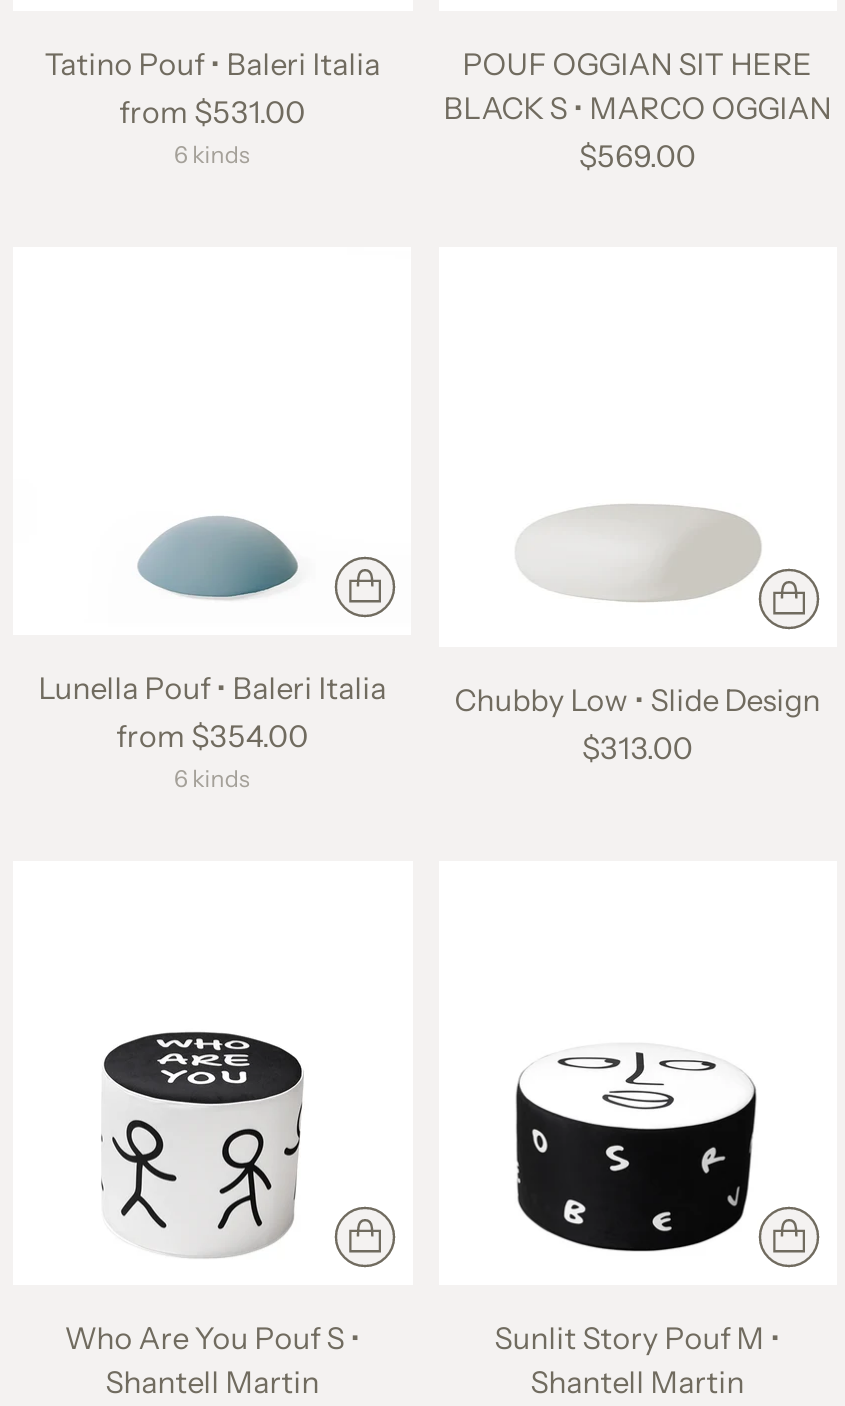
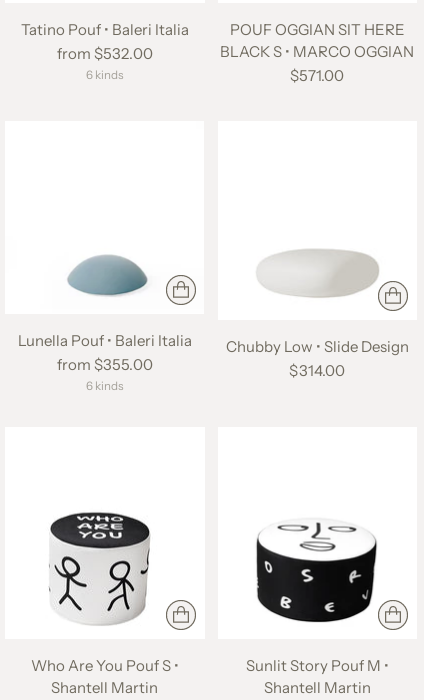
[120,93,305,131] from $531.00 -> [57,43,153,62] from $532.00
[579,137,696,175] $569.00 -> [290,65,344,84] $571.00
[117,716,308,754] from $354.00 -> [57,355,153,374] from $355.00
[582,728,693,766] $313.00 -> [289,361,345,380] $314.00

